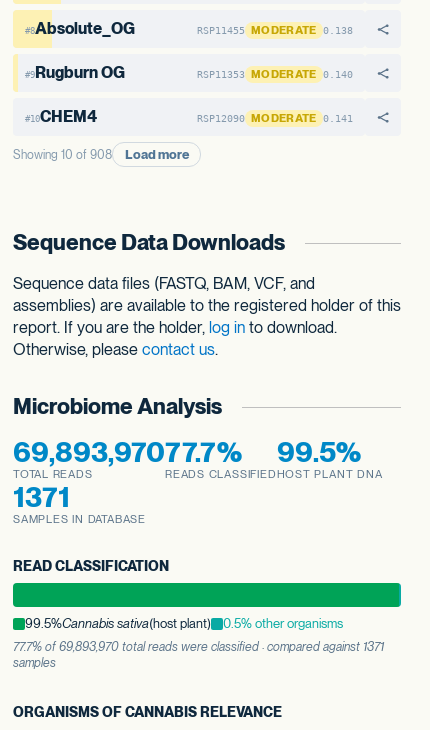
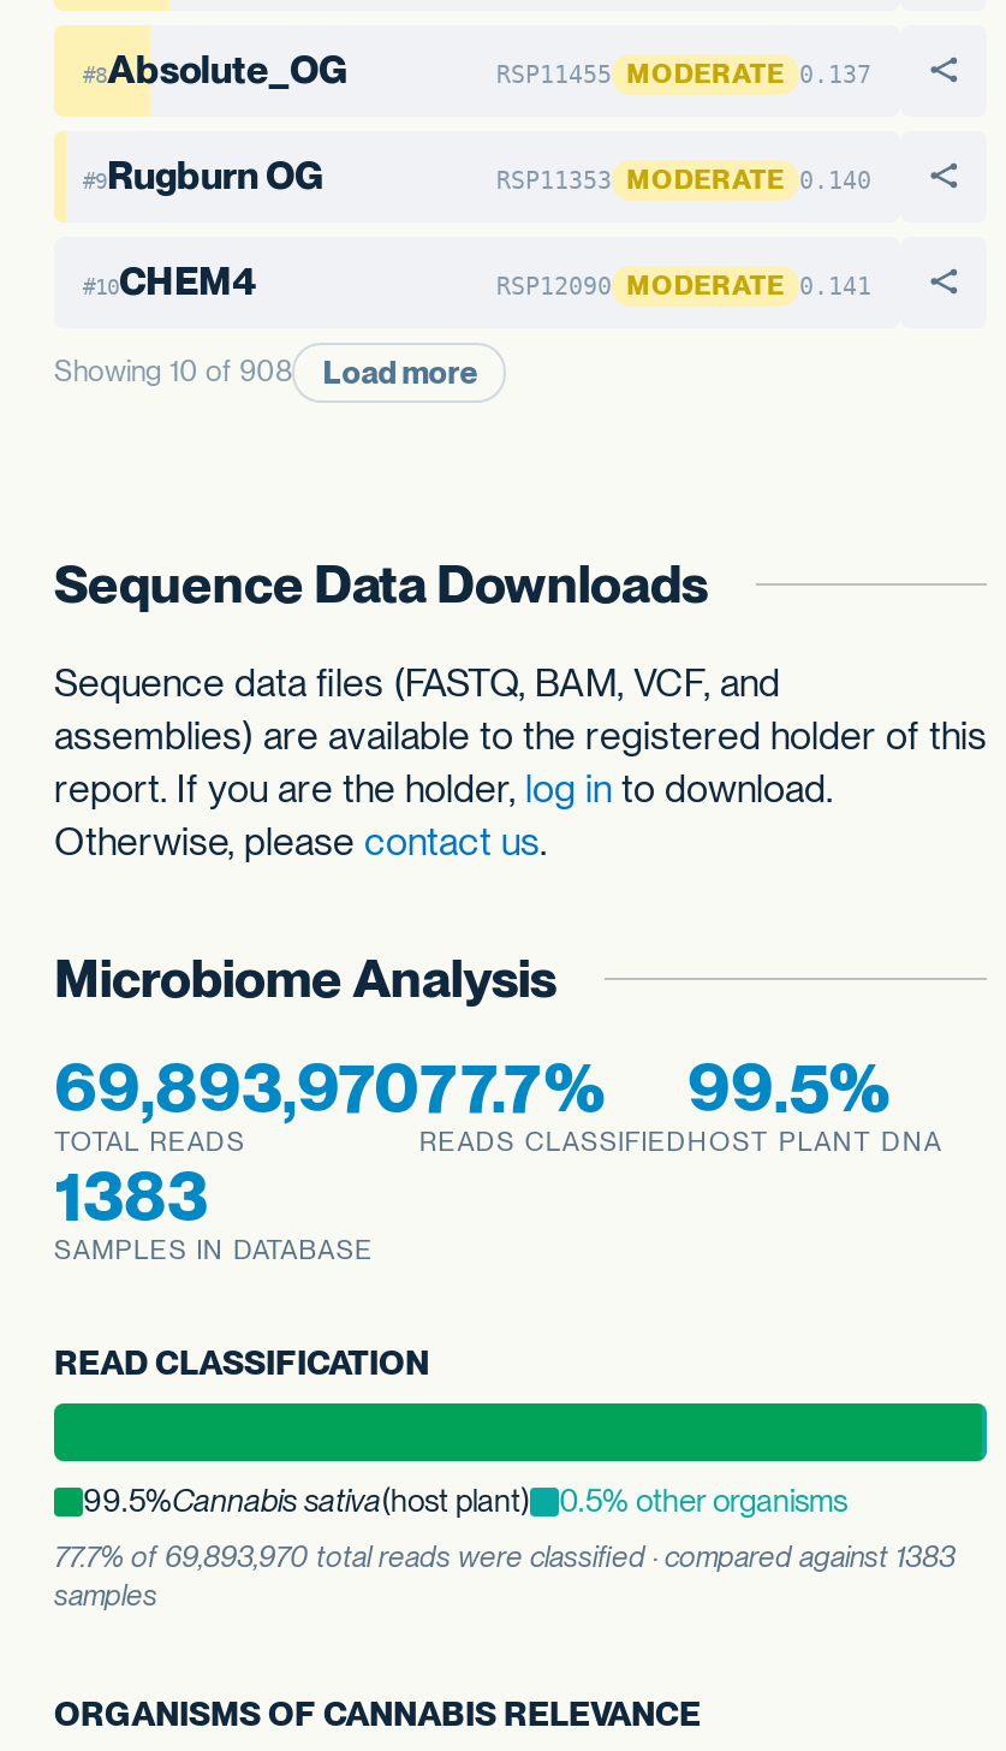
[197,23,353,37] RSP11455 MODERATE 0.138 -> [496,56,871,89] RSP11455 MODERATE 0.137
[13,480,70,514] 1371 -> [54,1155,208,1236] 1383
[13,640,384,654] 77.7% of 69,893,970 total reads were classified · compared against 1371 -> [54,1540,956,1574] 77.7% of 69,893,970 total reads were classified · compared against 1383

